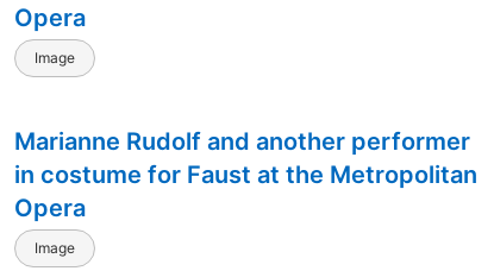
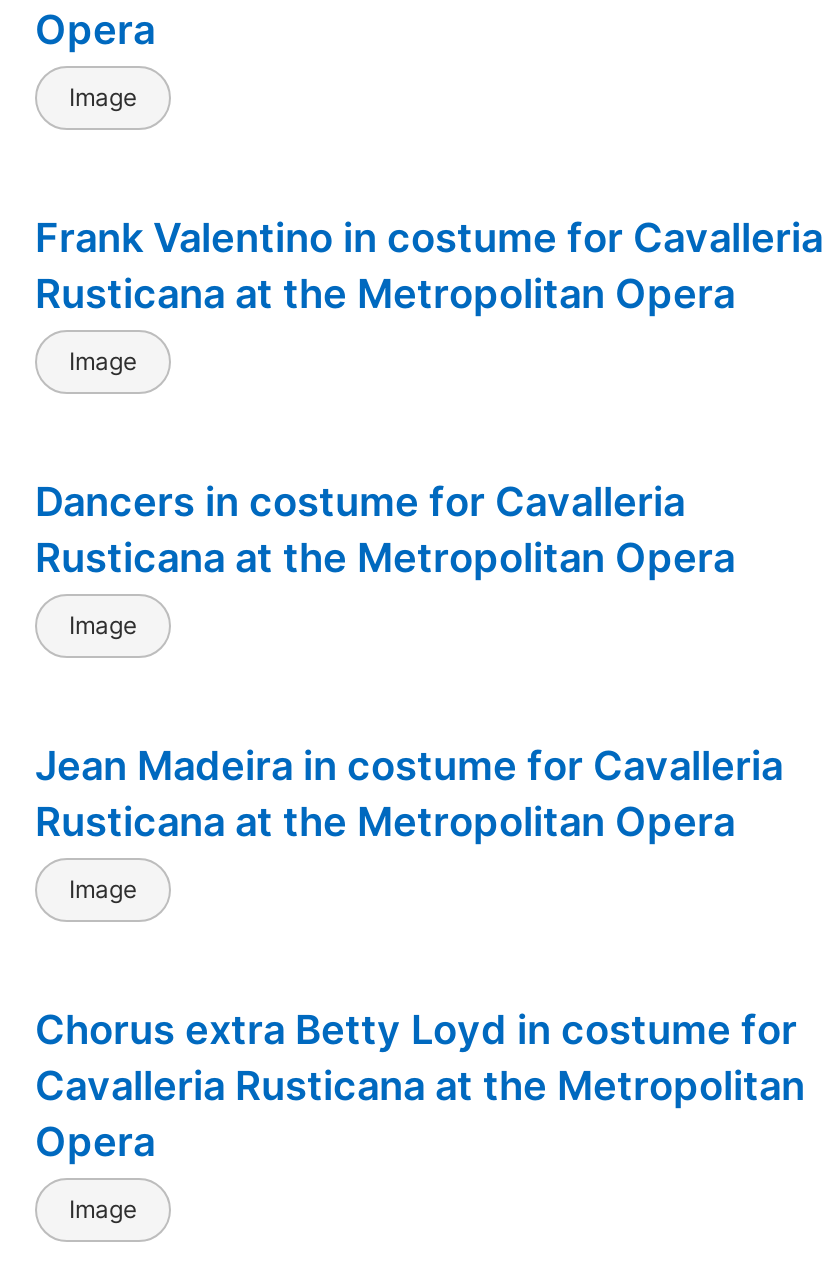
[14,127,477,189] Marianne Rudolf and another performer | in costume for Faust at the Metropolitan -> [35,214,823,1110] Frank Valentino in costume for Cavalleria | Rusticana at the Metropolitan Opera | Image | Dancers in costume for Cavalleria | Rusticana at the Metropolitan Opera | Image | Jean Madeira in costume for Cavalleria | Rusticana at the Metropolitan Opera | Image | Chorus extra Betty Loyd in costume for | Cavalleria Rusticana at the Metropolitan

